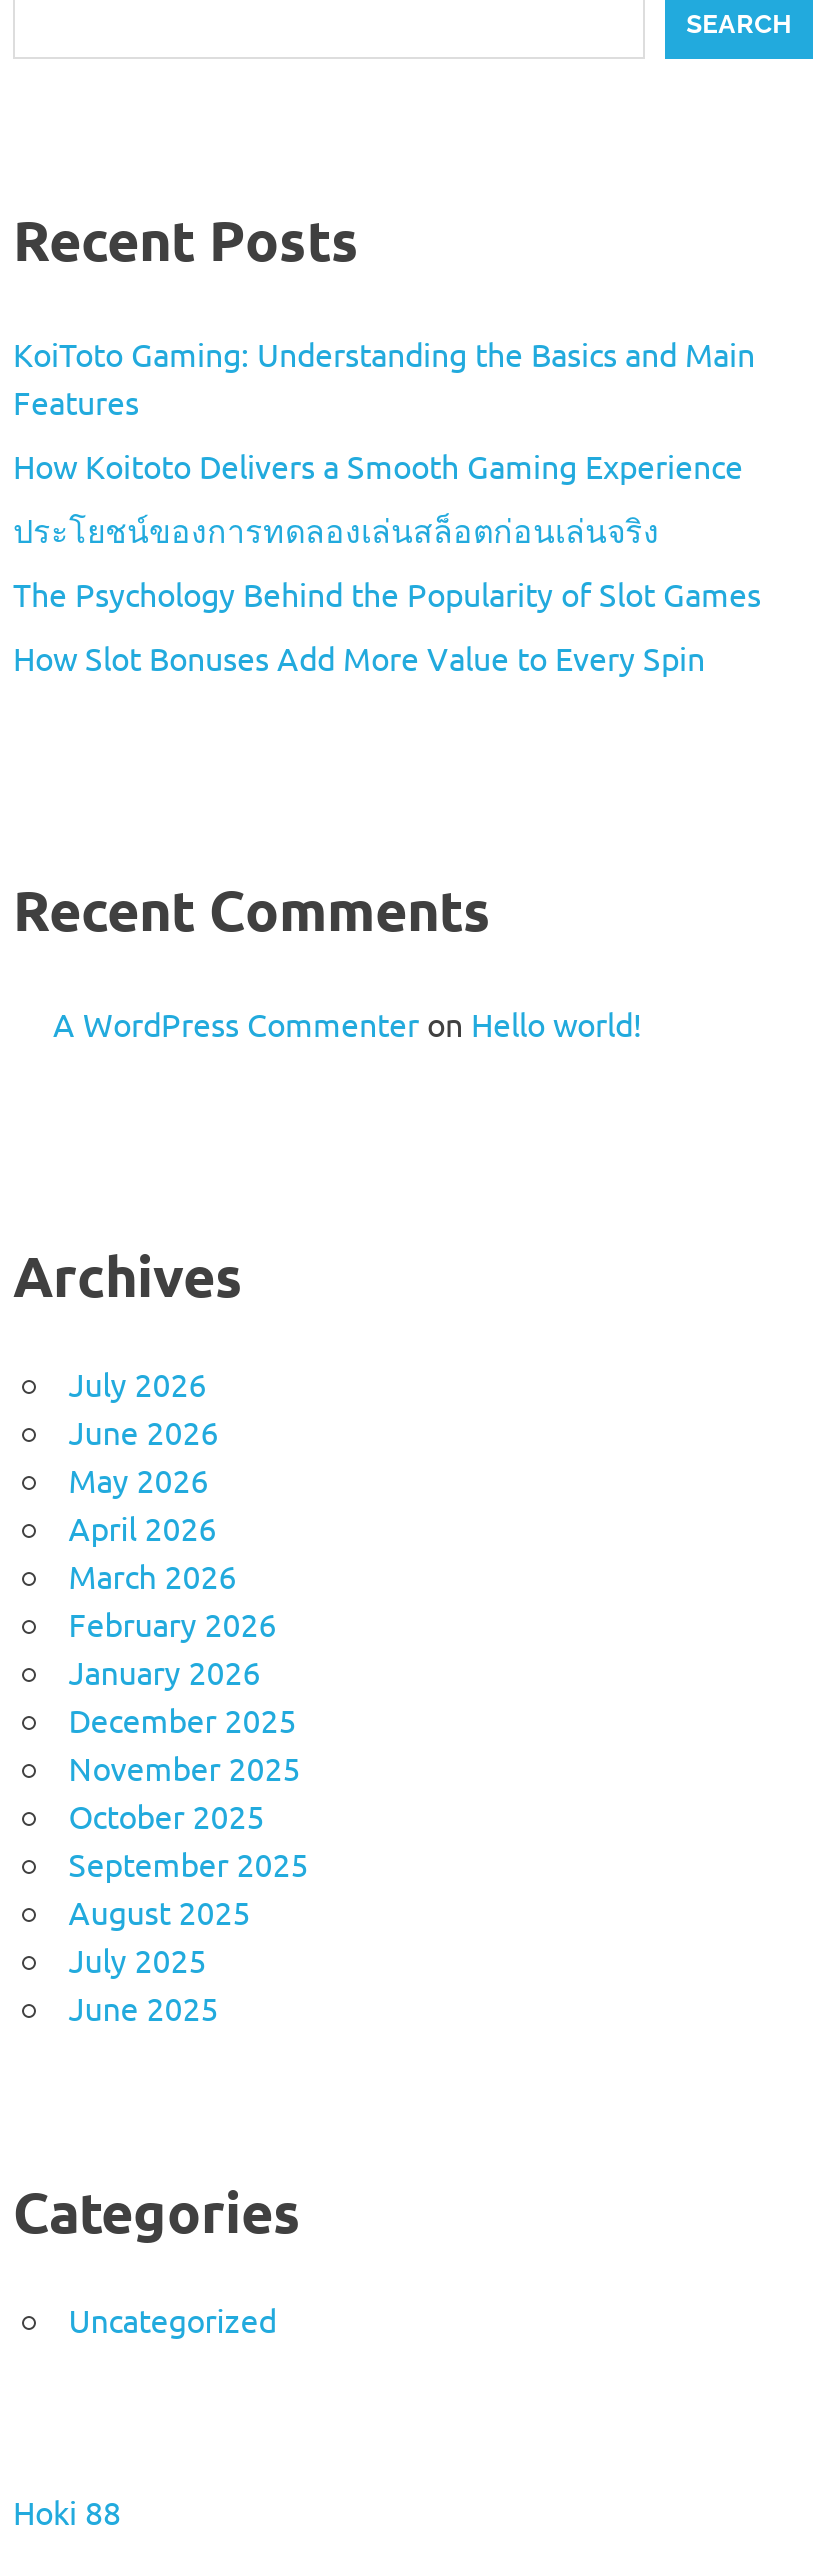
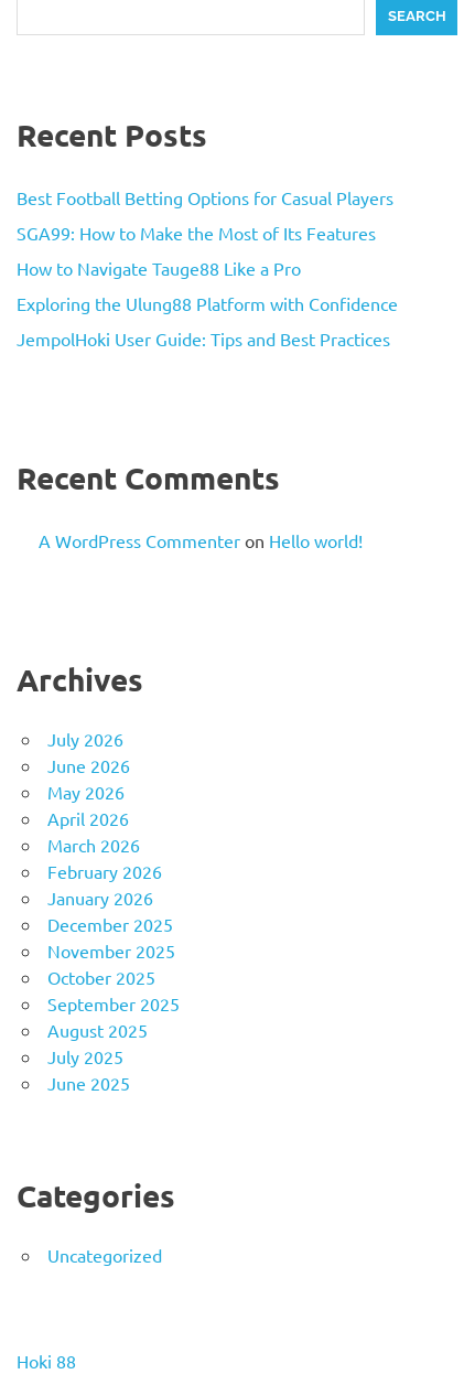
[13,333,755,421] KoiToto Gaming: Understanding the Basics and Main | Features -> [17,186,393,209] Best Football Betting Options for Casual Players
[13,445,743,485] How Koitoto Delivers a Smooth Gaming Experience -> [17,222,376,244] SGA99: How to Make the Most of Its Features
[13,509,659,549] ประโยชน์ของการทดลองเล่นสล็อตก่อนเล่นจริง -> [17,257,301,279] How to Navigate Tauge88 Like a Pro
[13,573,761,613] The Psychology Behind the Popularity of Slot Games -> [17,292,398,314] Exploring the Ulung88 Platform with Confidence
[13,637,705,677] How Slot Bonuses Add More Value to Every Spin -> [17,328,390,350] JempolHoki User Guide: Tips and Best Practices

